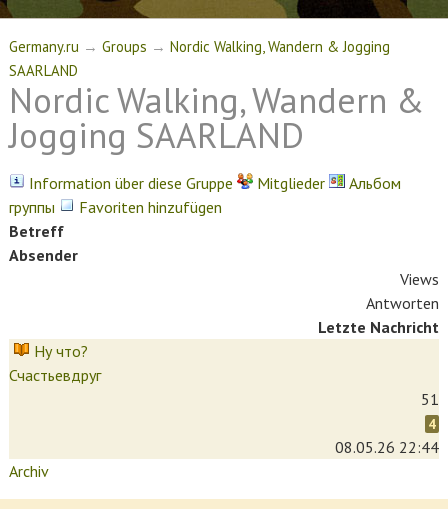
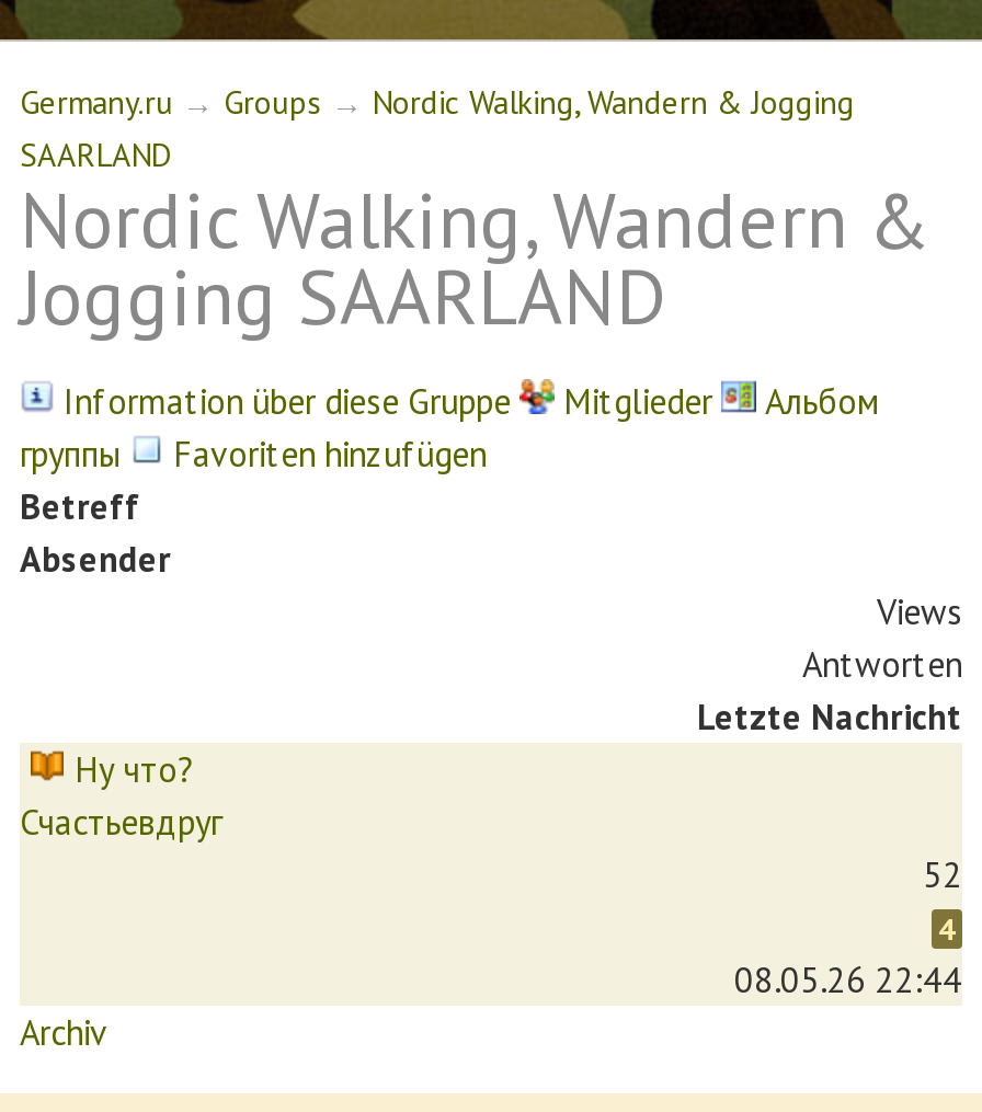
[421,389,439,409] 51 -> [923,851,962,895] 52

